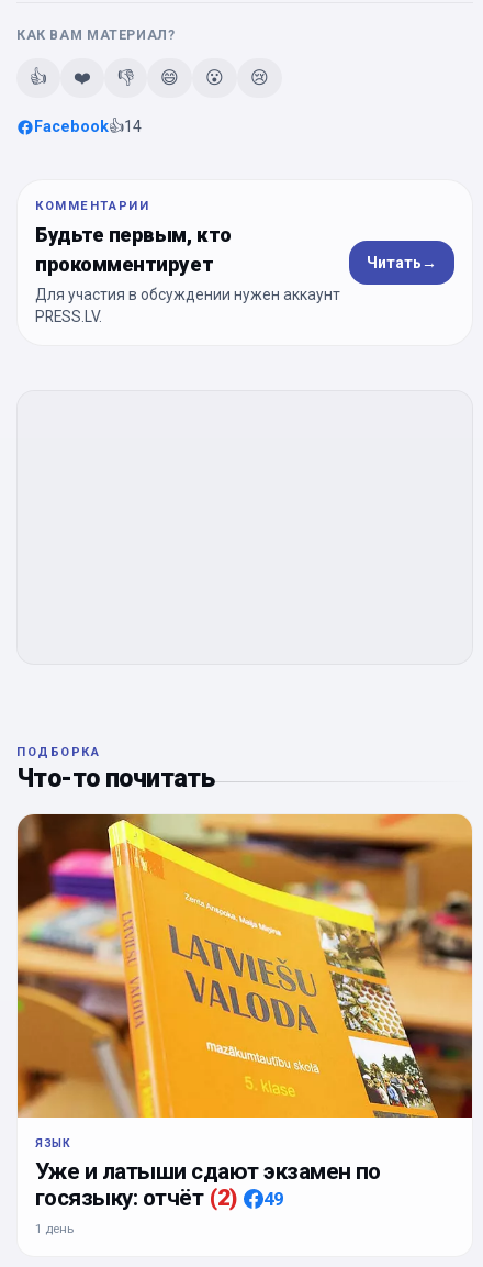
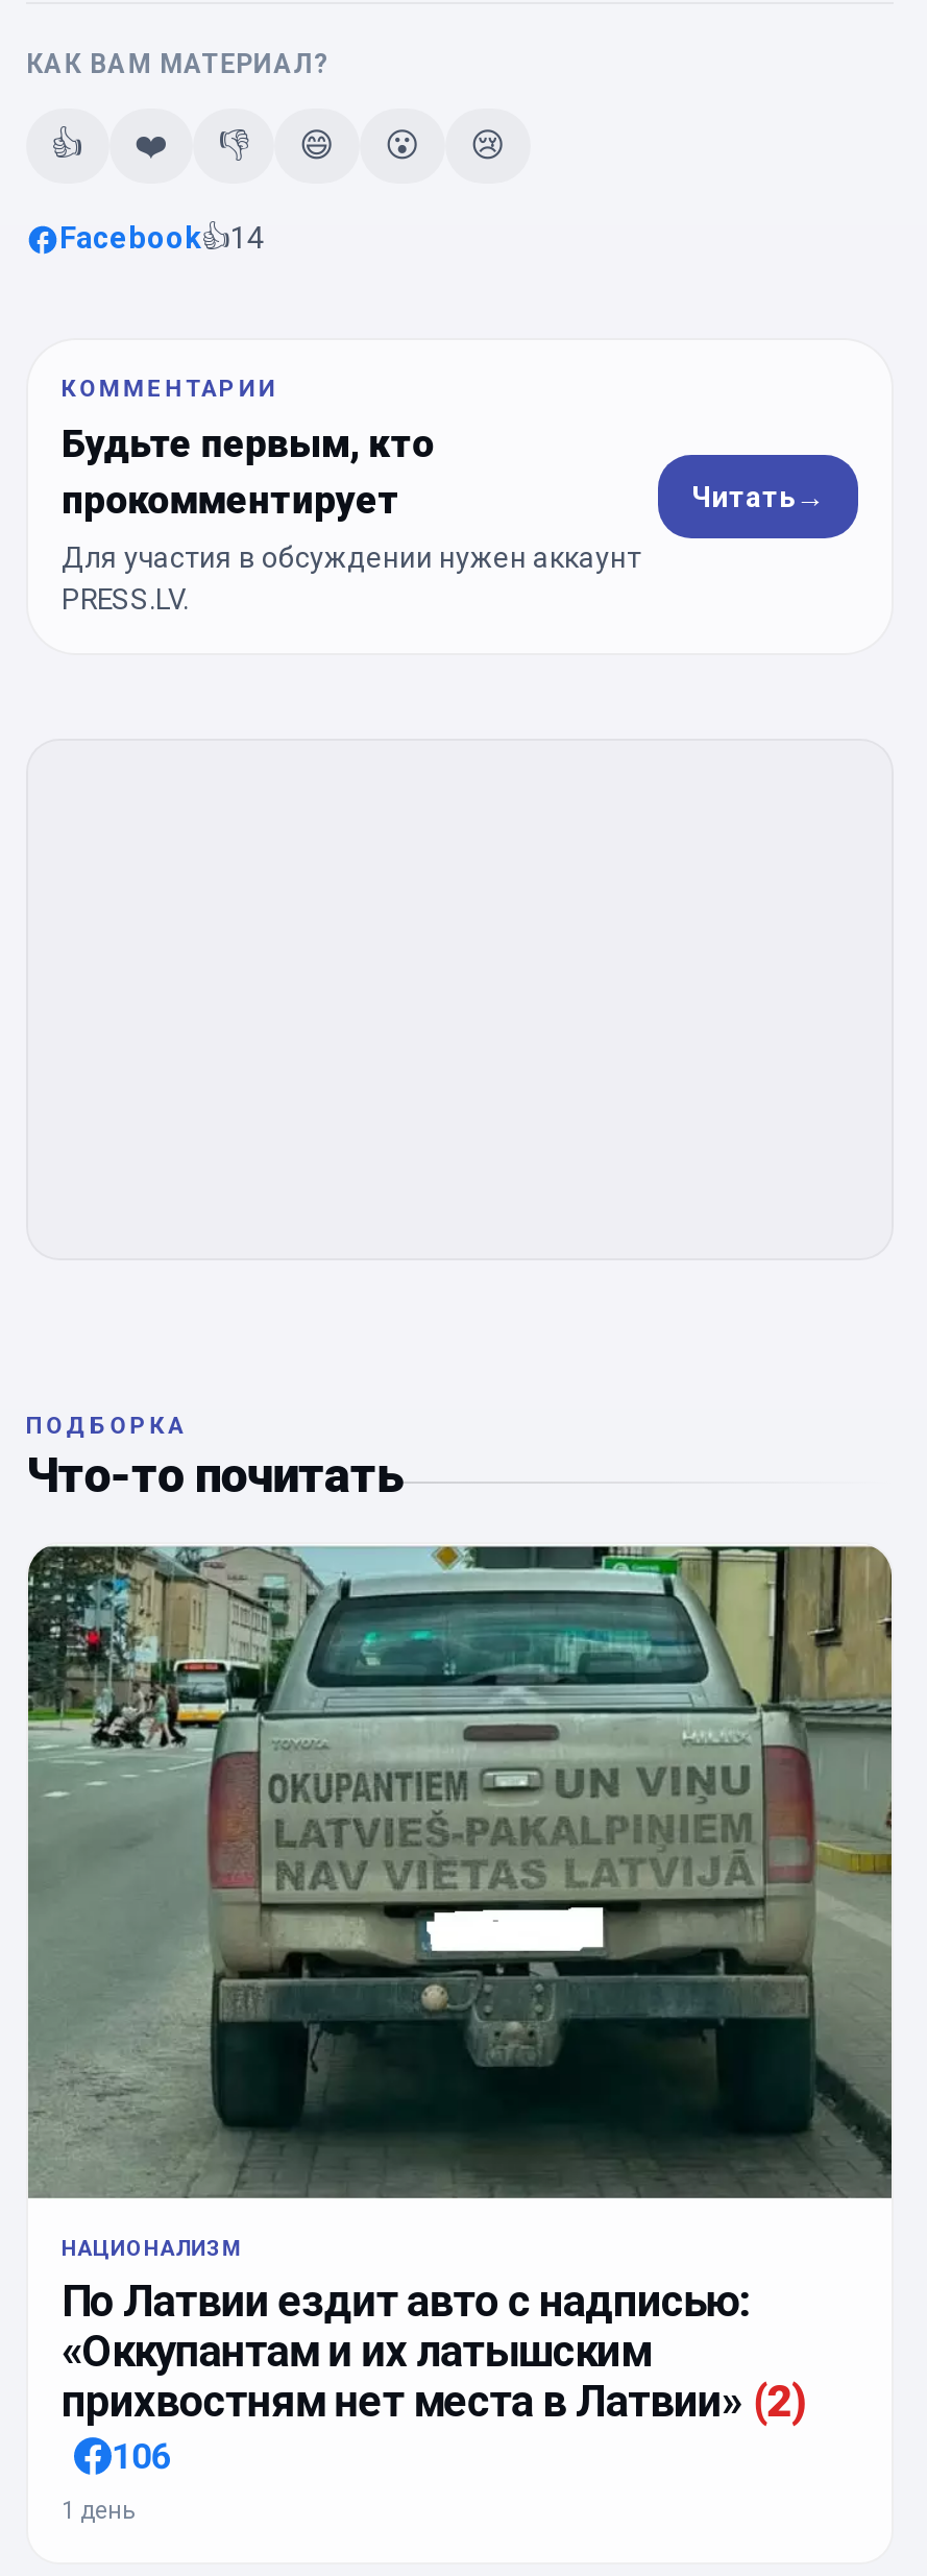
[16,813,473,1211] [image] | ЯЗЫК | Уже и латыши сдают экзамен по | госязыку: отчёт (2) | 49 -> [26,1544,894,2476] [image] | НАЦИОНАЛИЗМ | По Латвии ездит авто с надписью: | «Оккупантам и их латышским | прихвостням нет места в Латвии» (2) | 106

